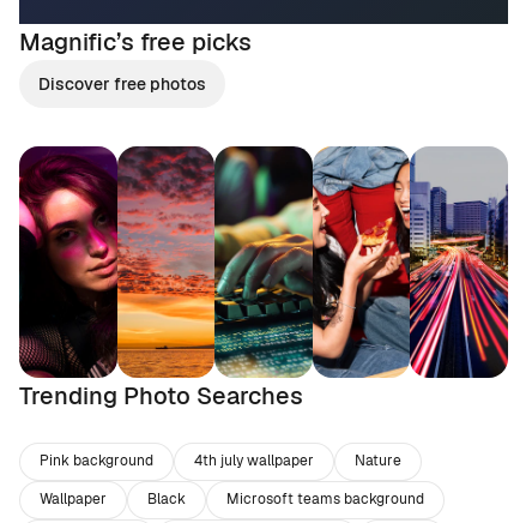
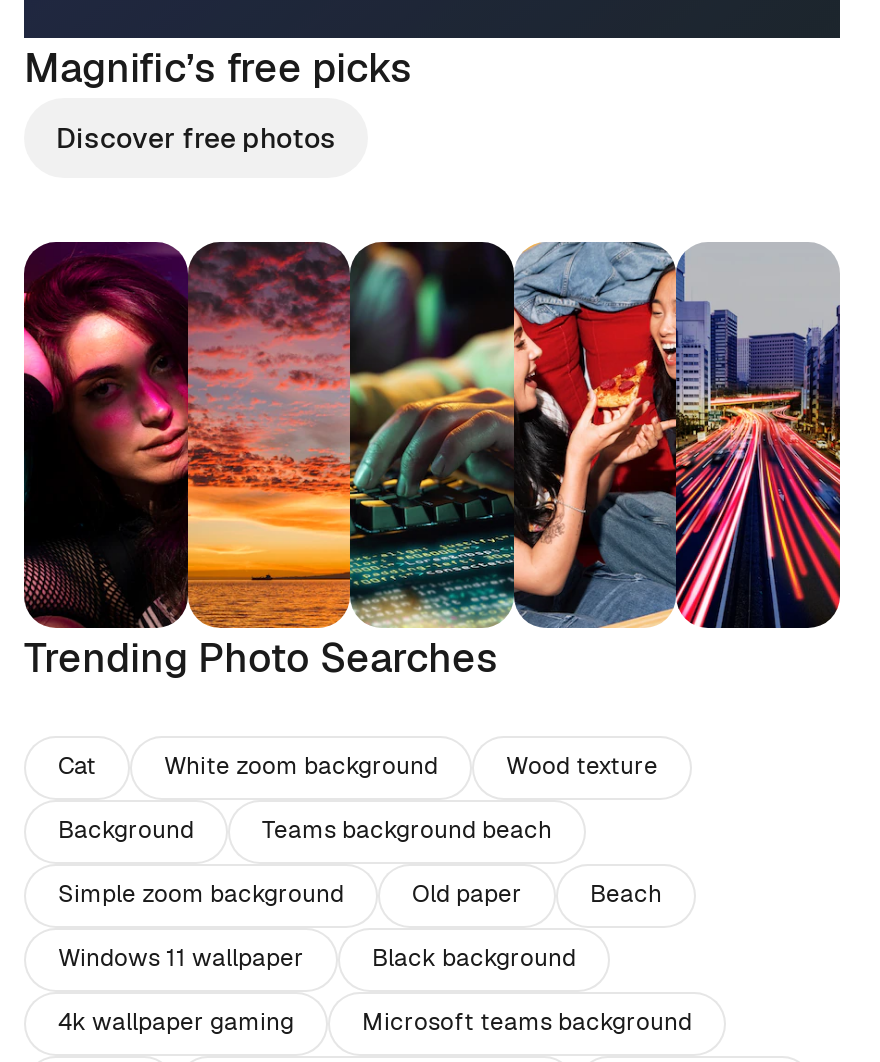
[40,452,401,509] Pink background | 4th july wallpaper | Nature | Wallpaper | Black -> [58,751,662,1039] Cat | White zoom background | Wood texture | Background | Teams background beach | Simple zoom background | Old paper | Beach | Windows 11 wallpaper | Black background | 4k wallpaper gaming

